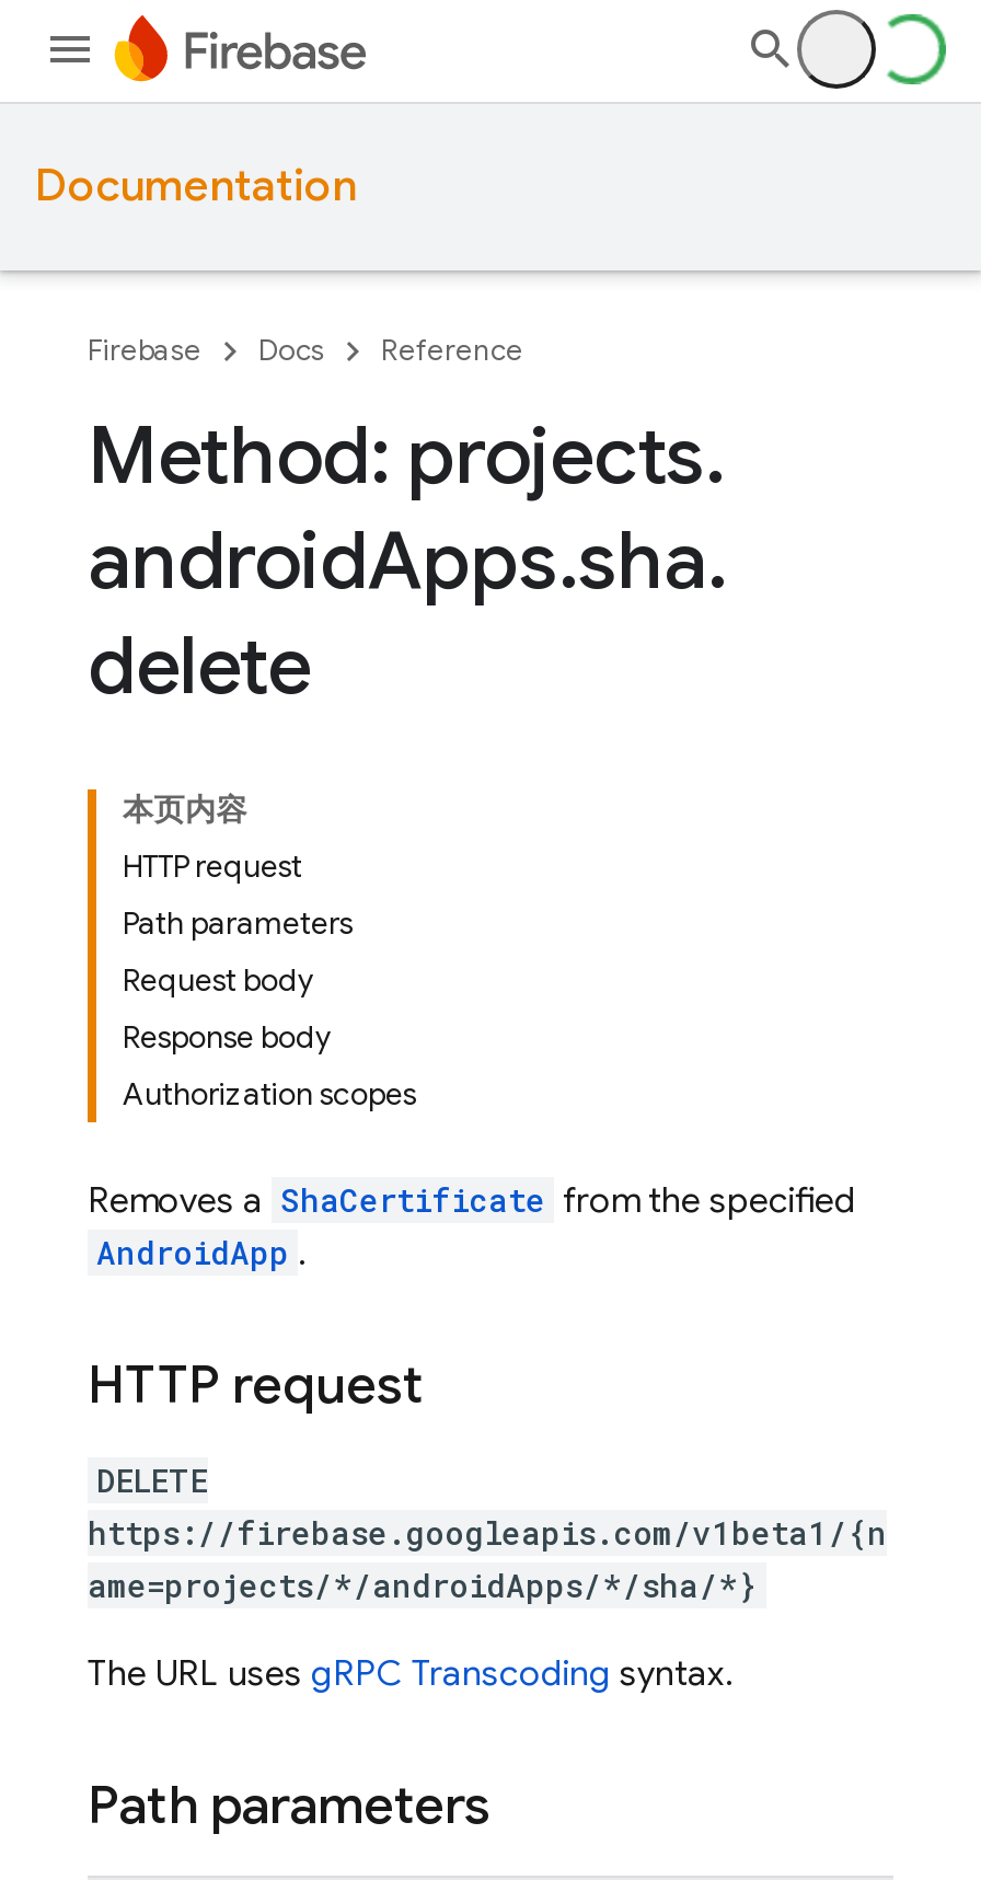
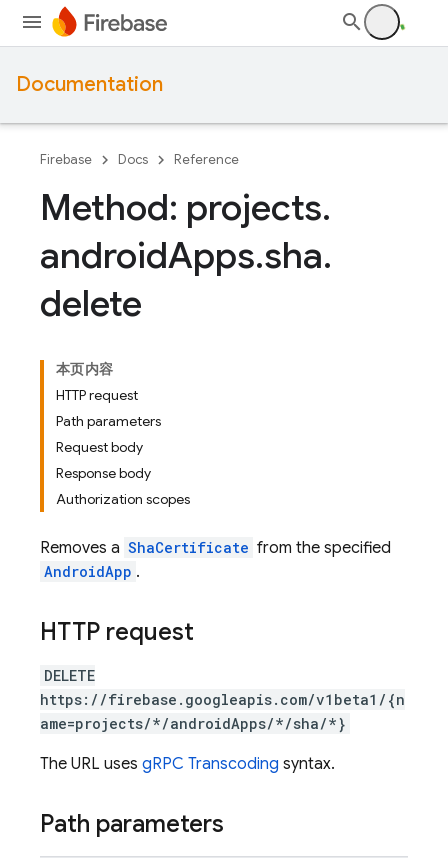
[876,12,948,86] [image] -> none

